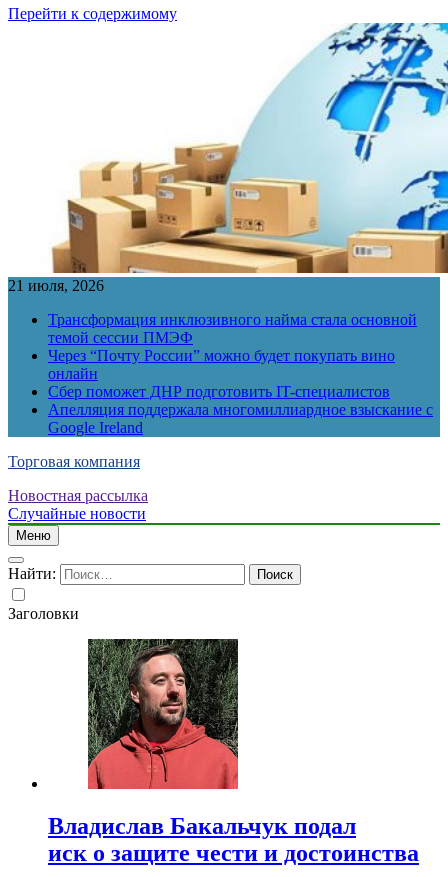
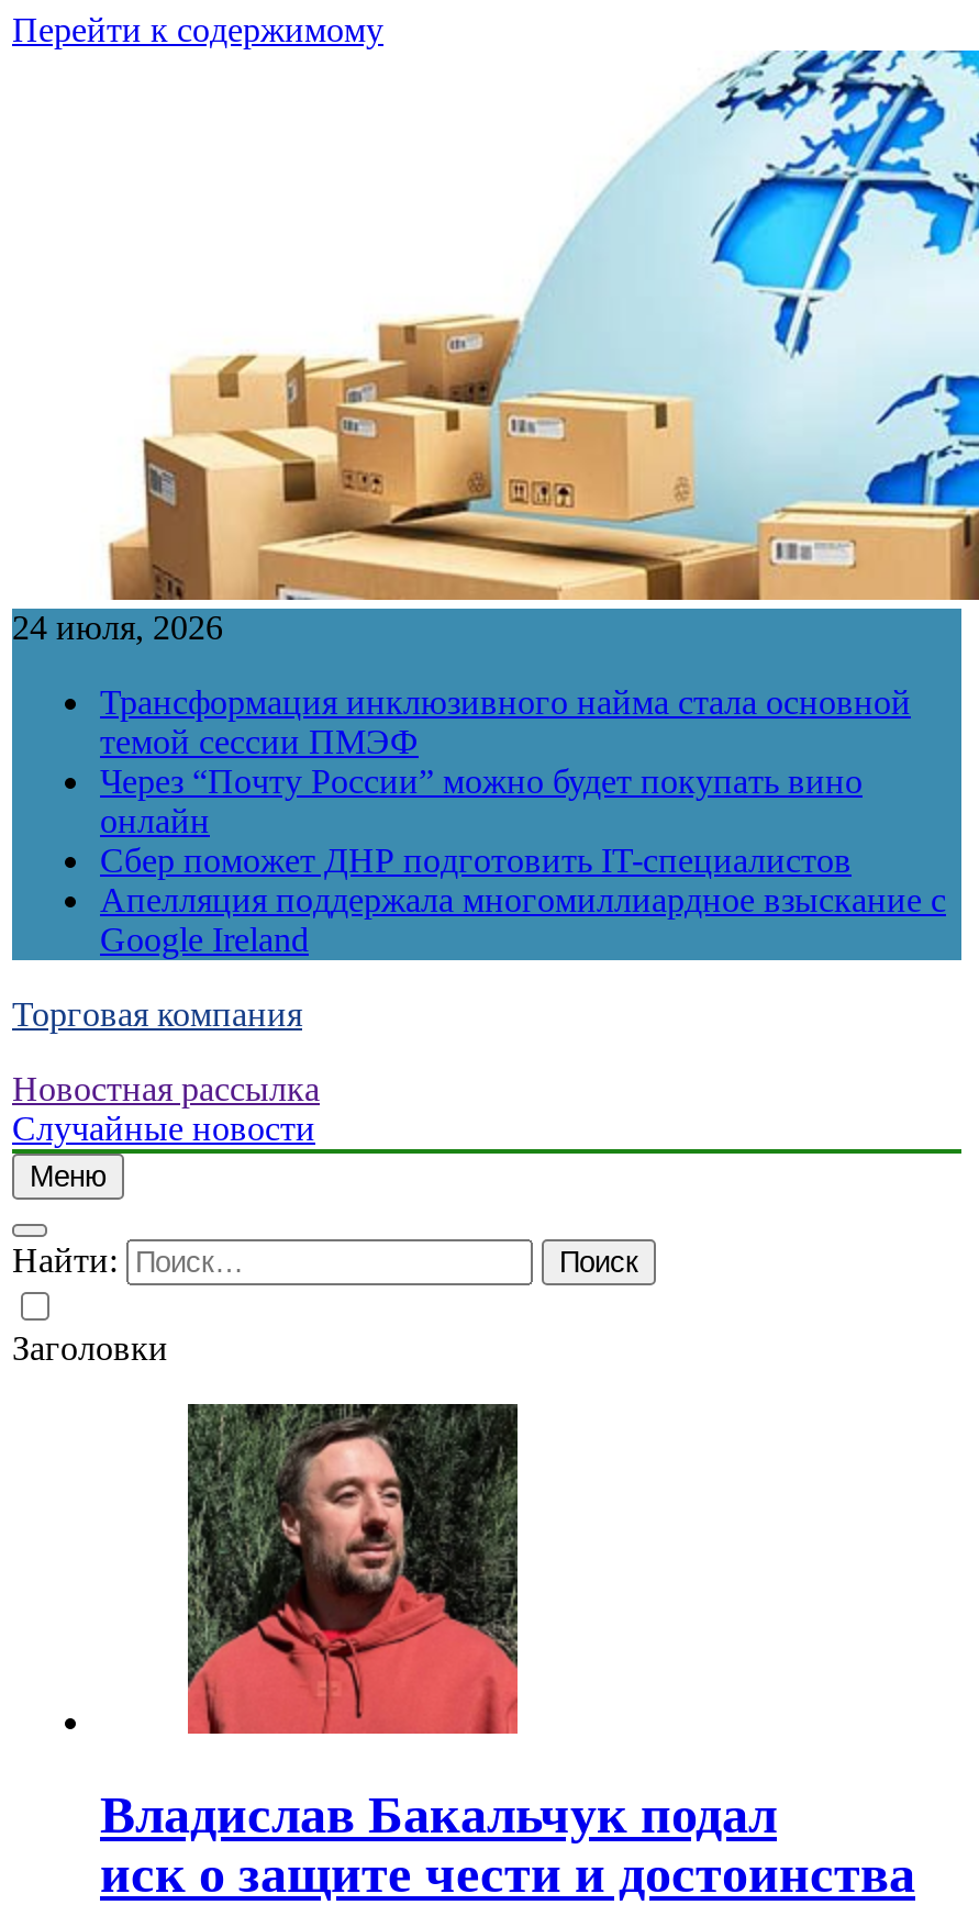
[8,277,104,294] 21 июля, 2026 -> [12,609,223,646] 24 июля, 2026

